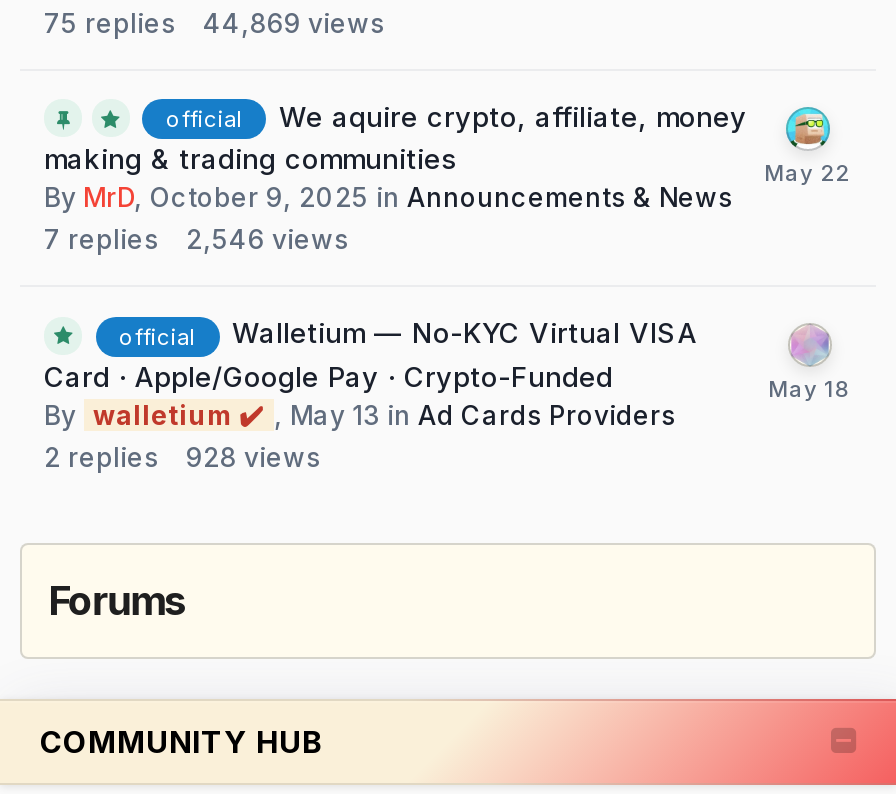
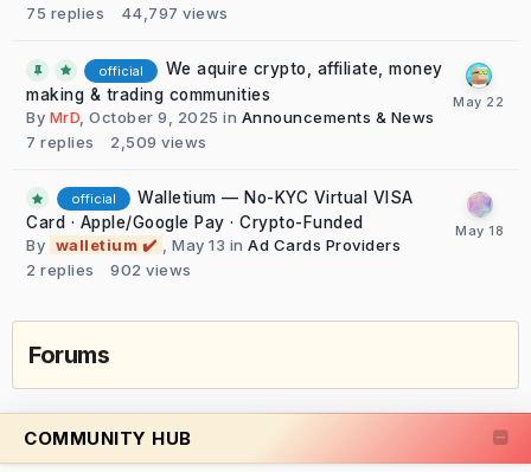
[44,7,385,39] 75 replies 44,869 views -> [26,4,228,23] 75 replies 44,797 views
[44,223,349,255] 7 replies 2,546 views -> [26,132,207,151] 7 replies 2,509 views
[44,440,321,472] 2 replies 928 views -> [26,260,191,279] 2 replies 902 views

